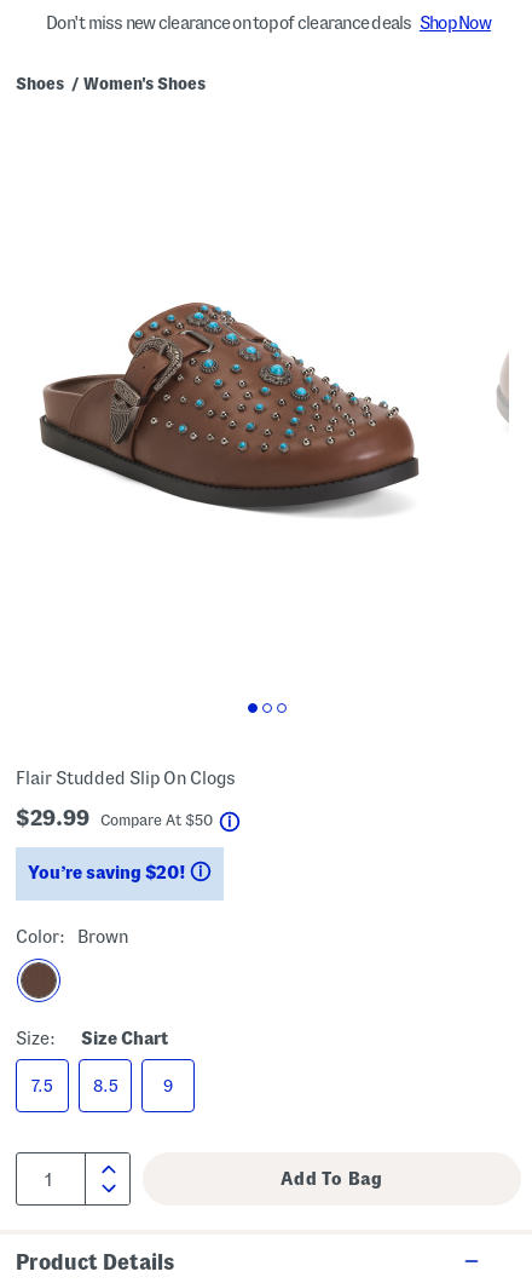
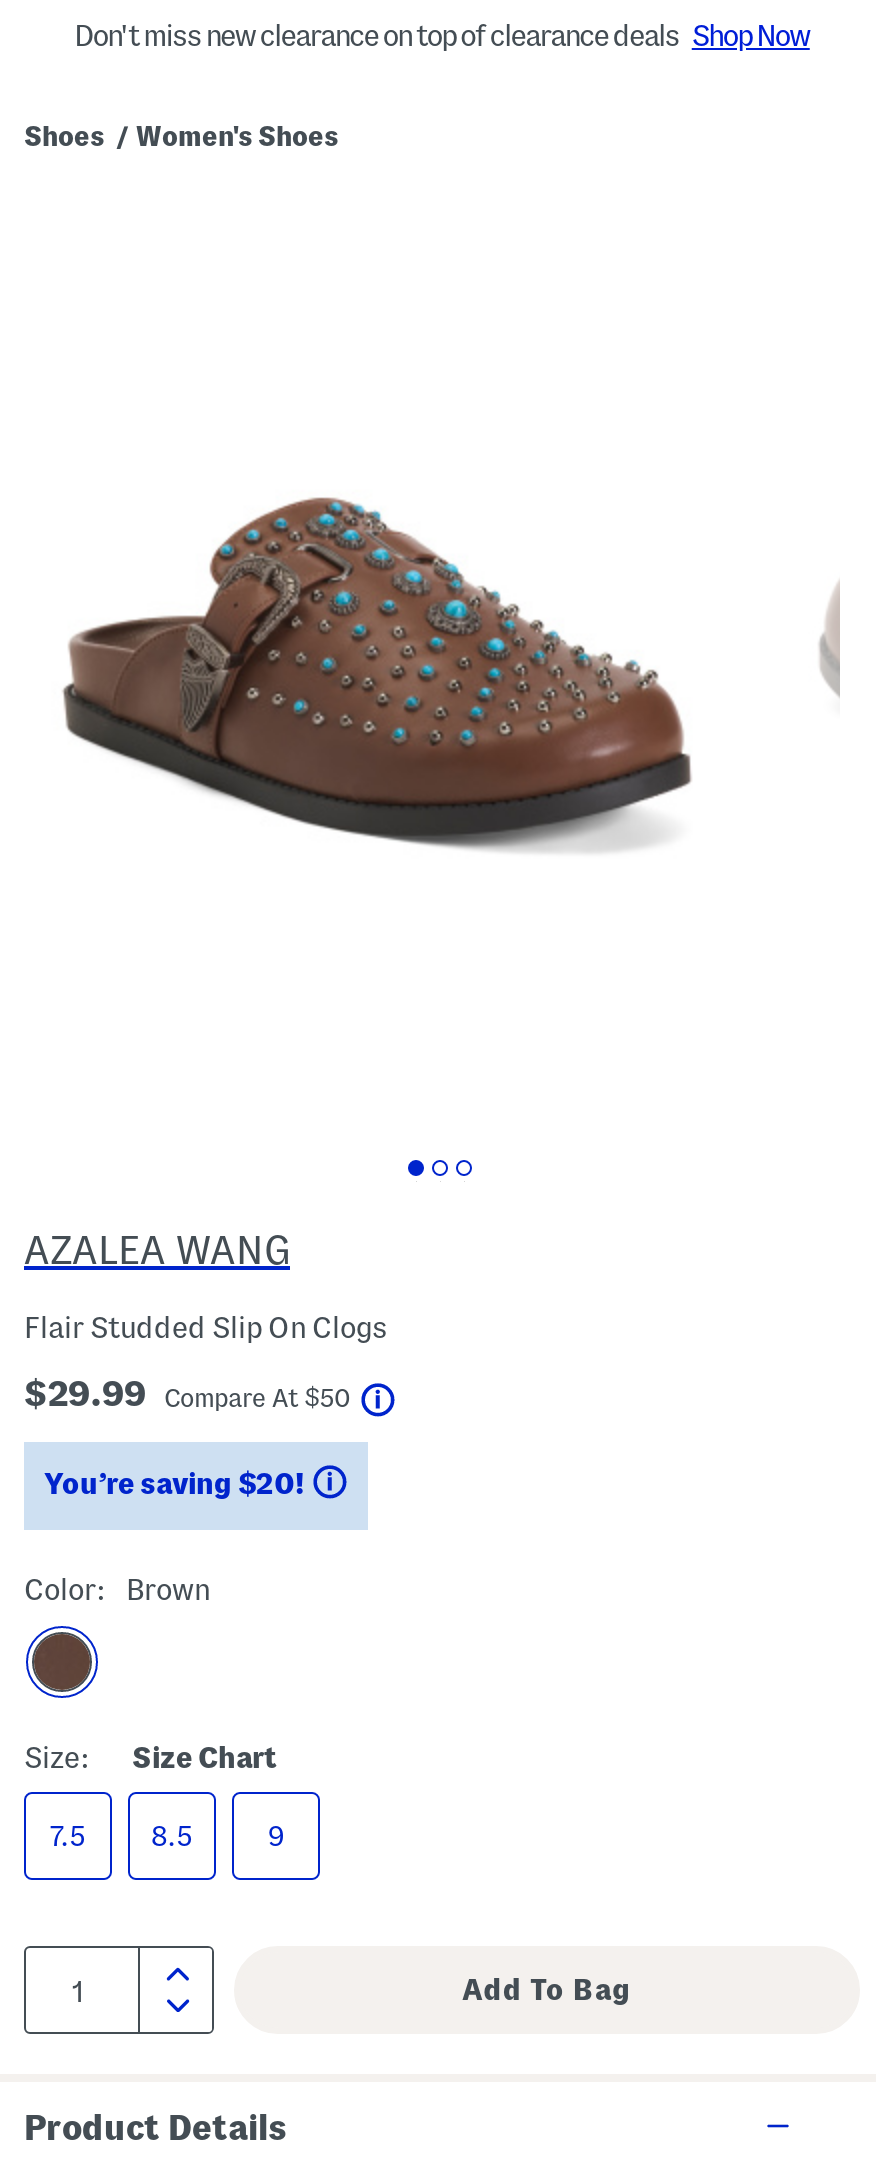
none -> [24,1228,290,1272] AZALEA WANG

